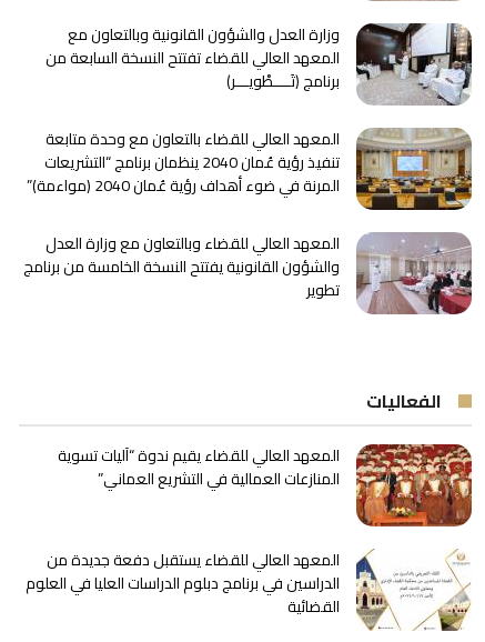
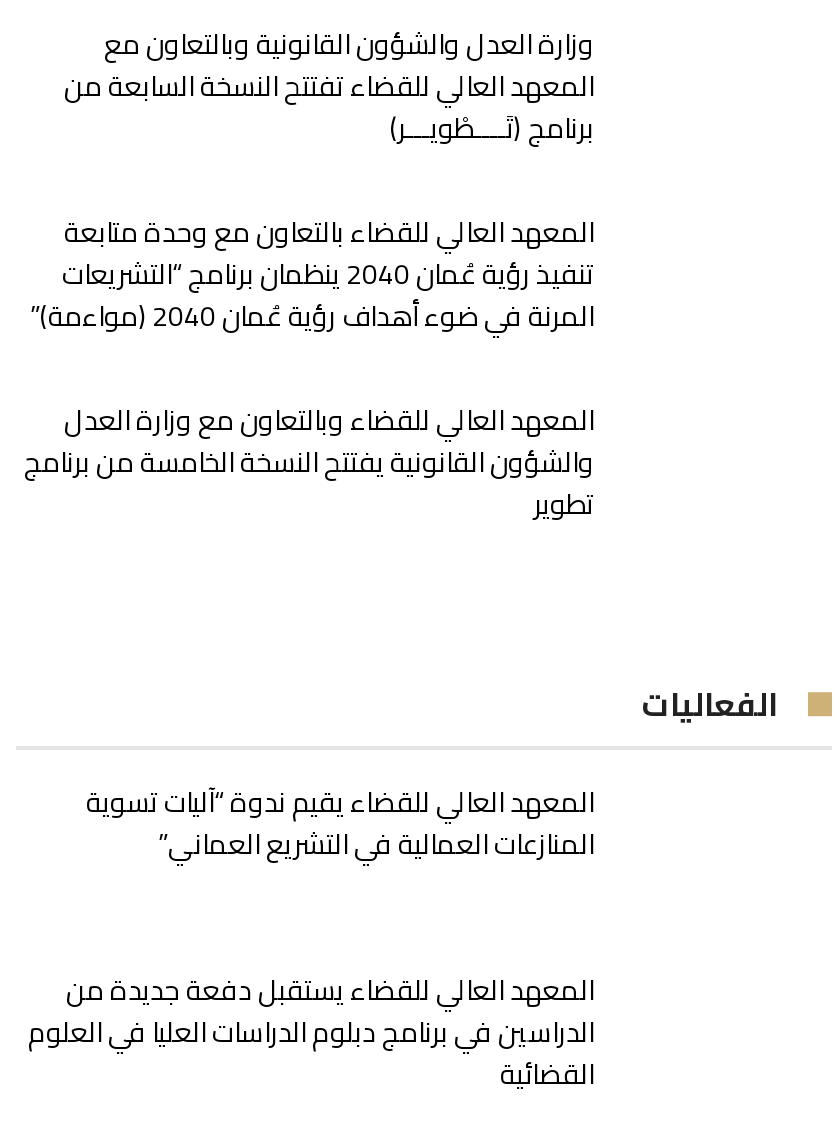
[355,22,473,107] [image] -> none
[355,127,473,211] [image] -> none
[355,231,473,315] [image] -> none
[355,443,473,528] [image] -> none
[355,549,472,632] [image] -> none

